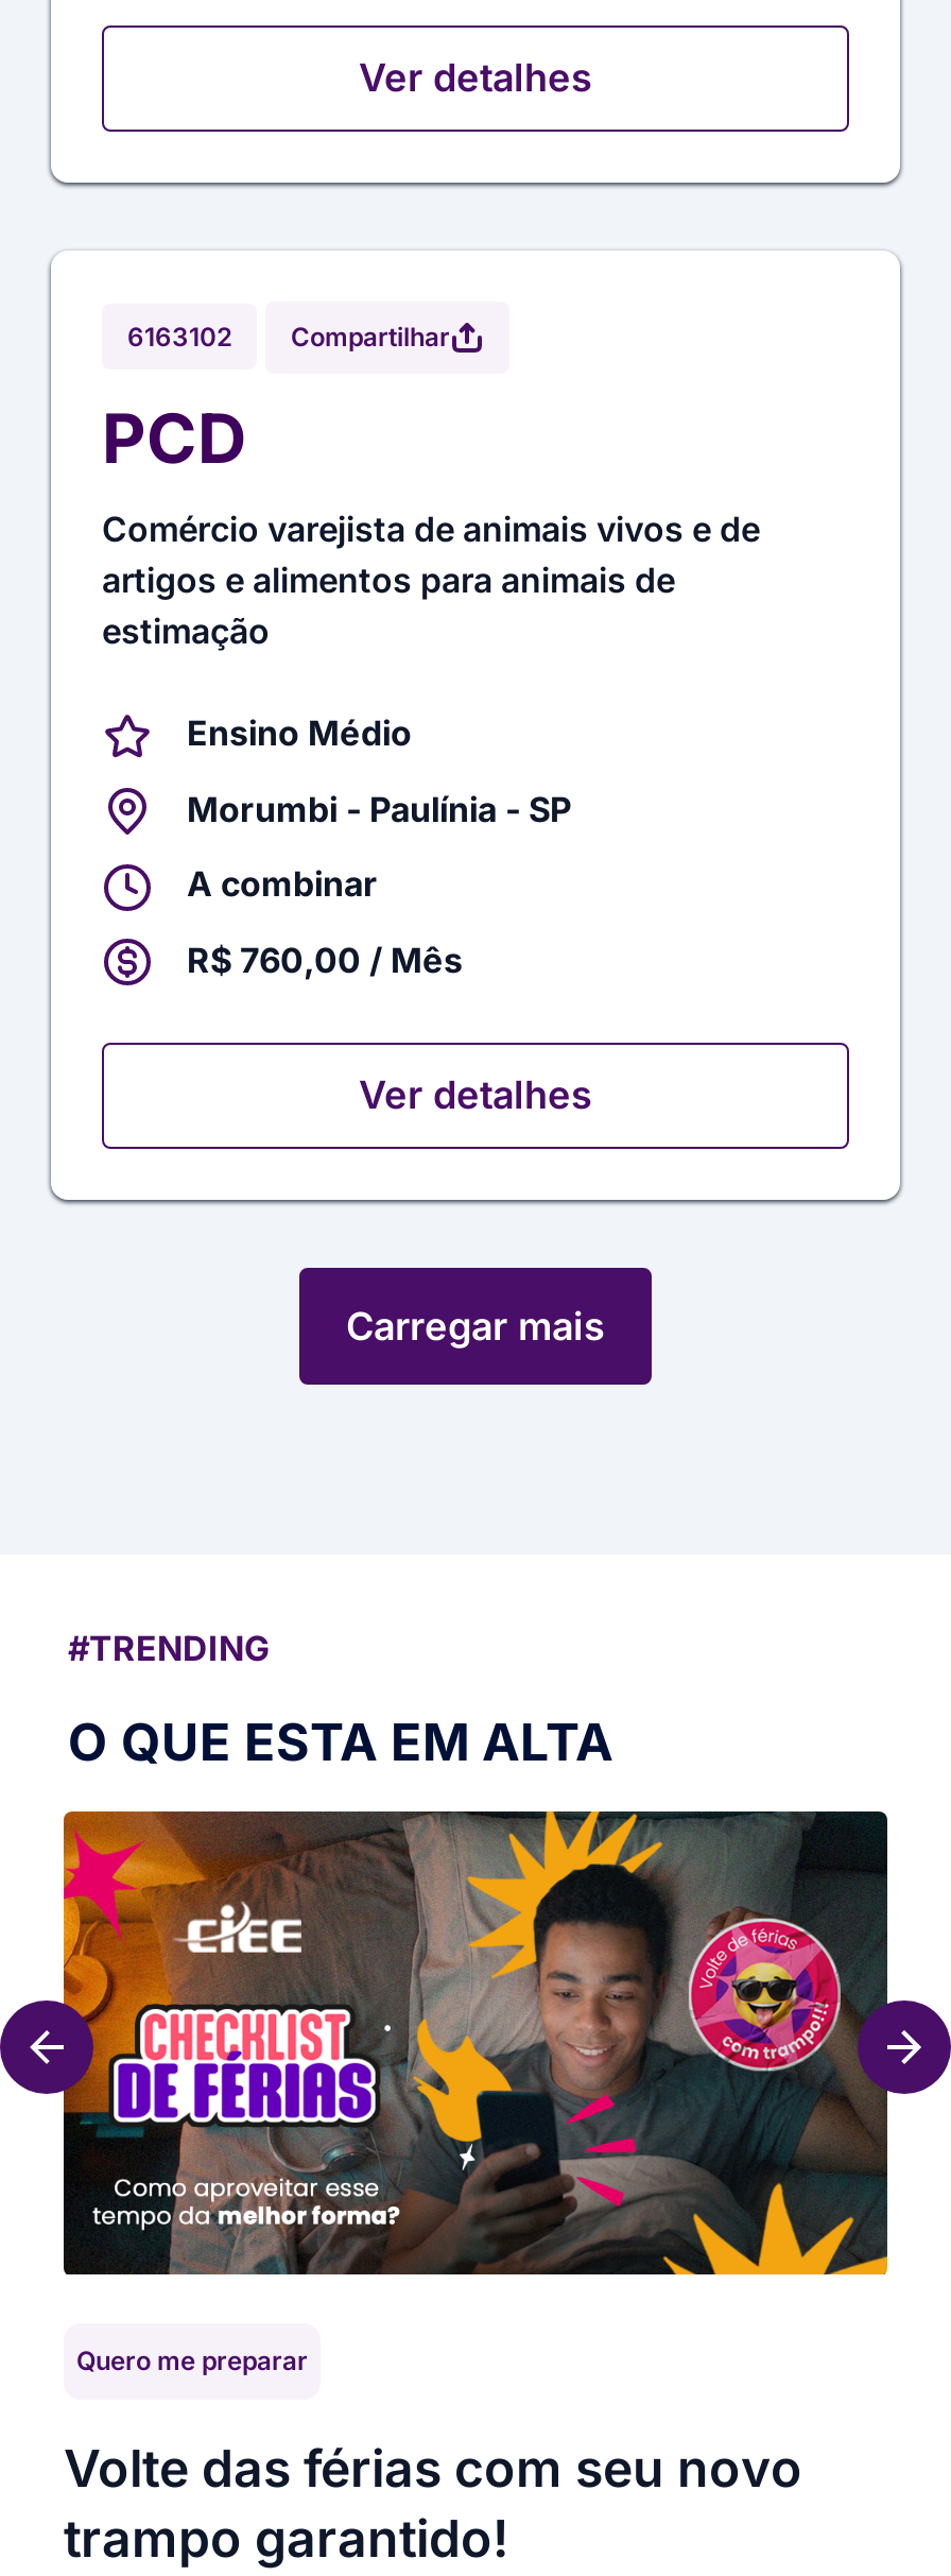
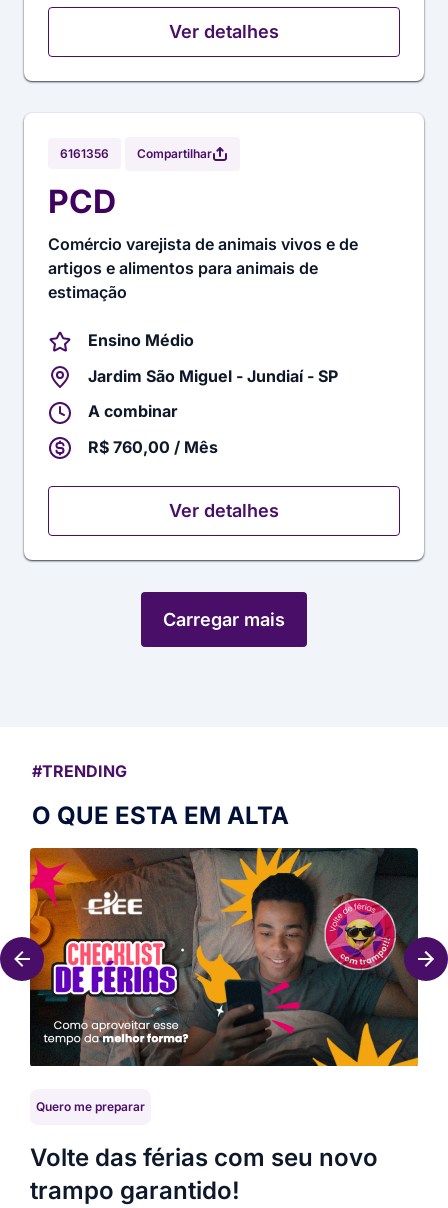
[127,321,450,353] 6163102 Compartilhar -> [60,146,212,161] 6161356 Compartilhar
[187,787,571,830] Morumbi - Paulínia - SP -> [88,366,338,386] Jardim São Miguel - Jundiaí - SP

